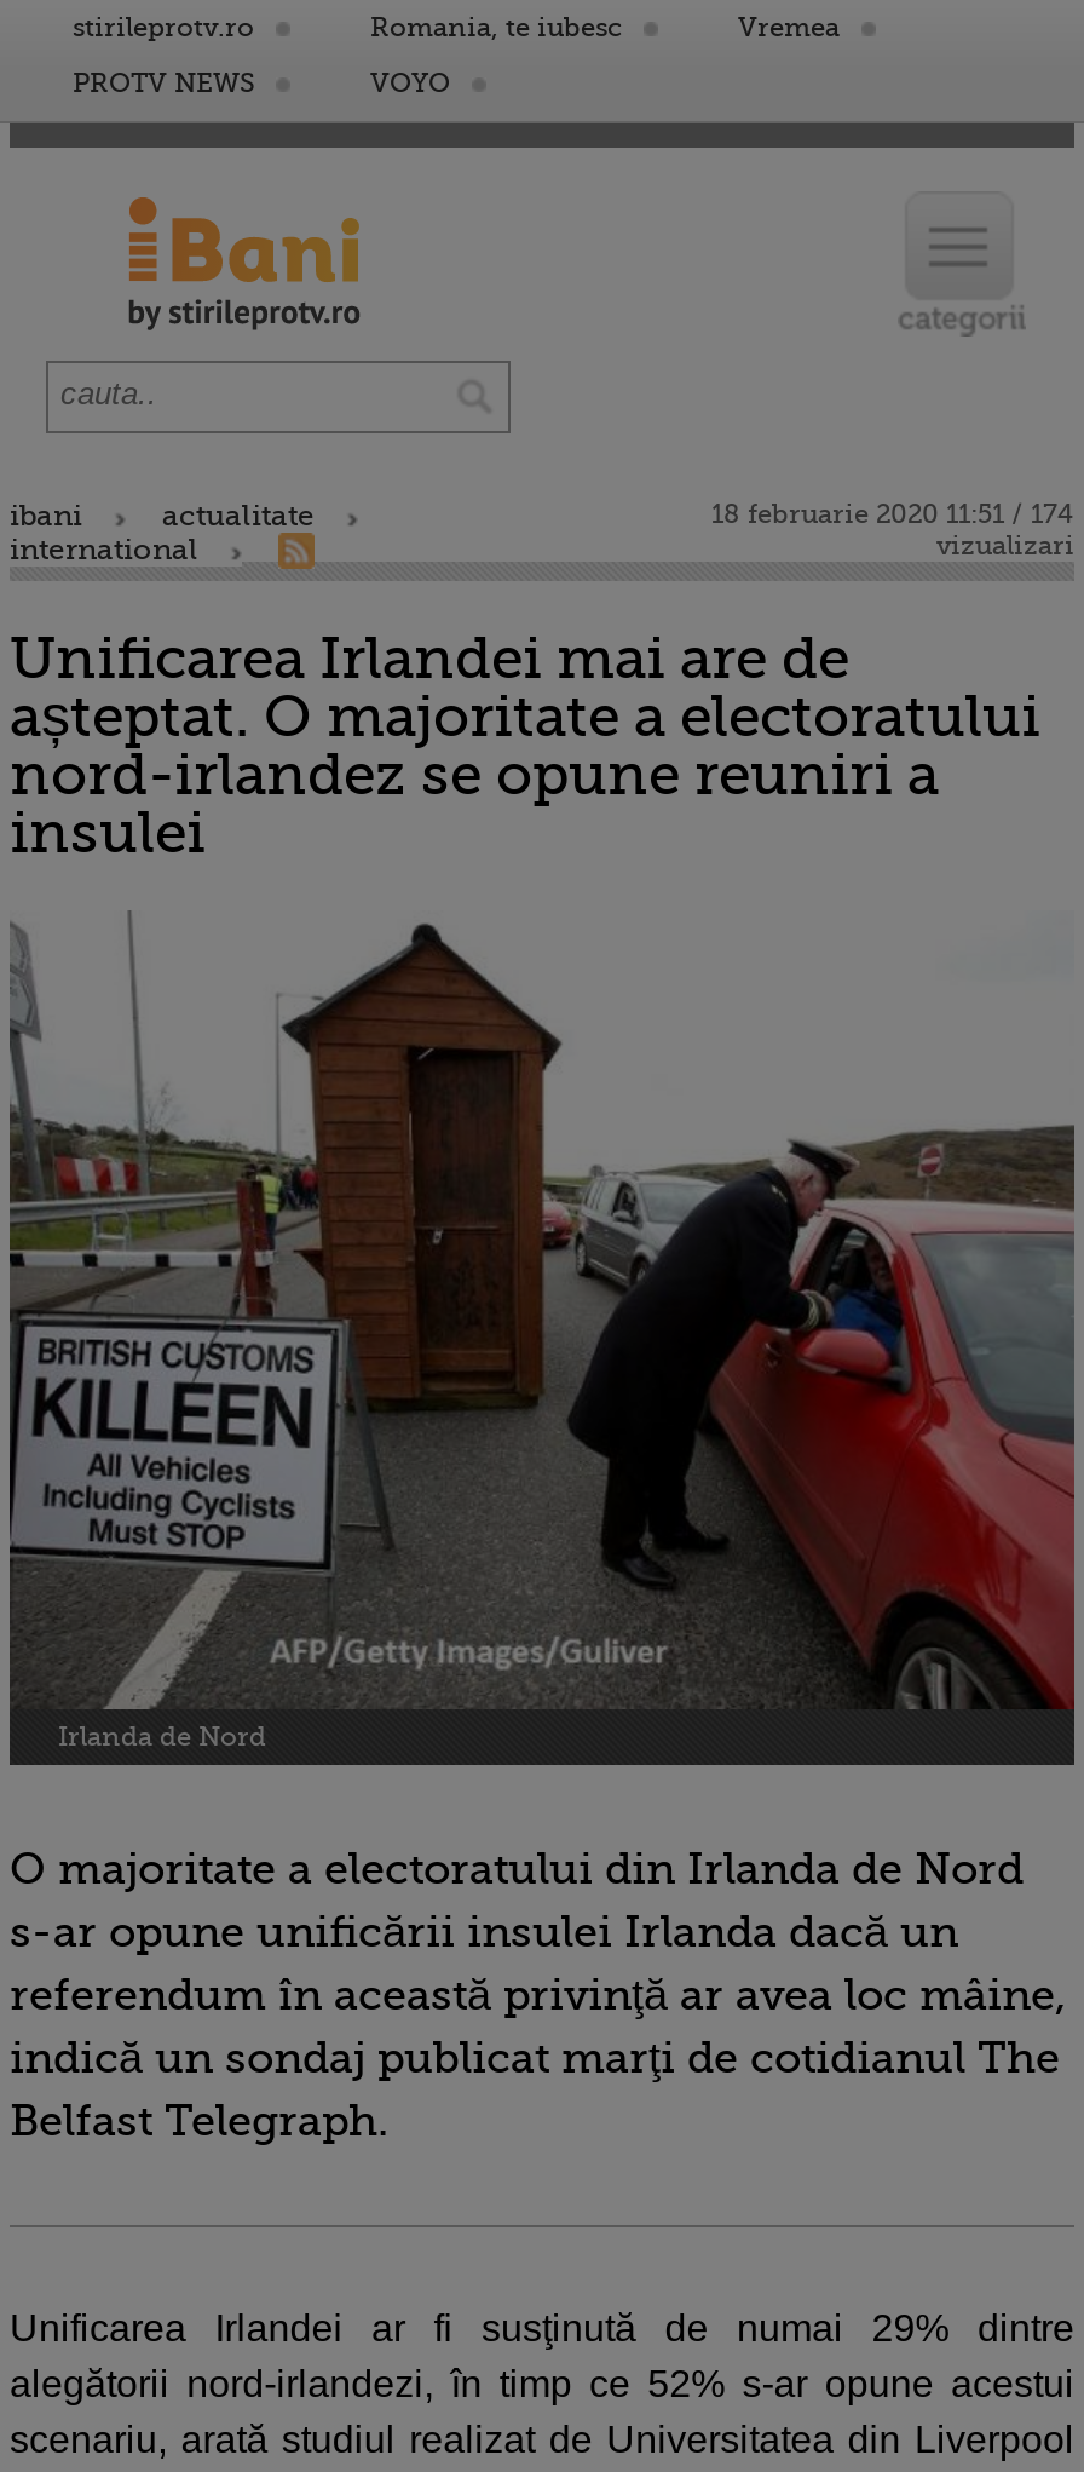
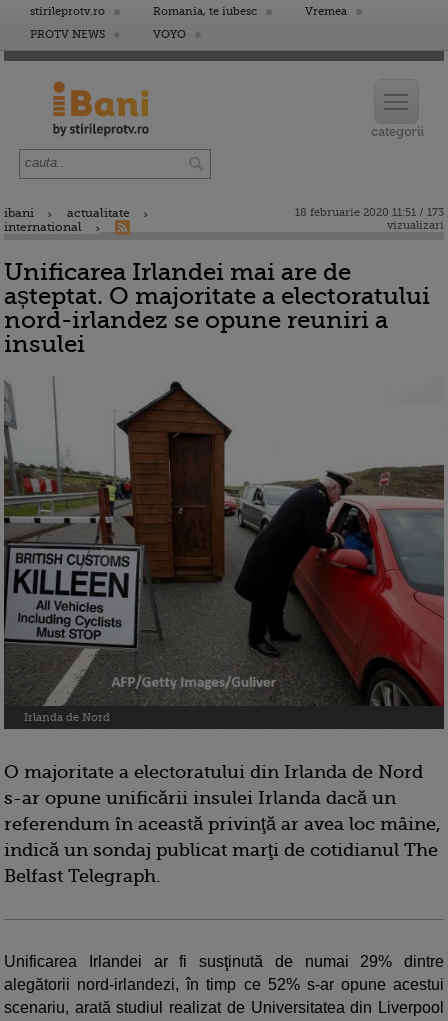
[711,499,1074,530] 18 februarie 2020 11:51 / 174 -> [295,206,444,219] 18 februarie 2020 11:51 / 173

